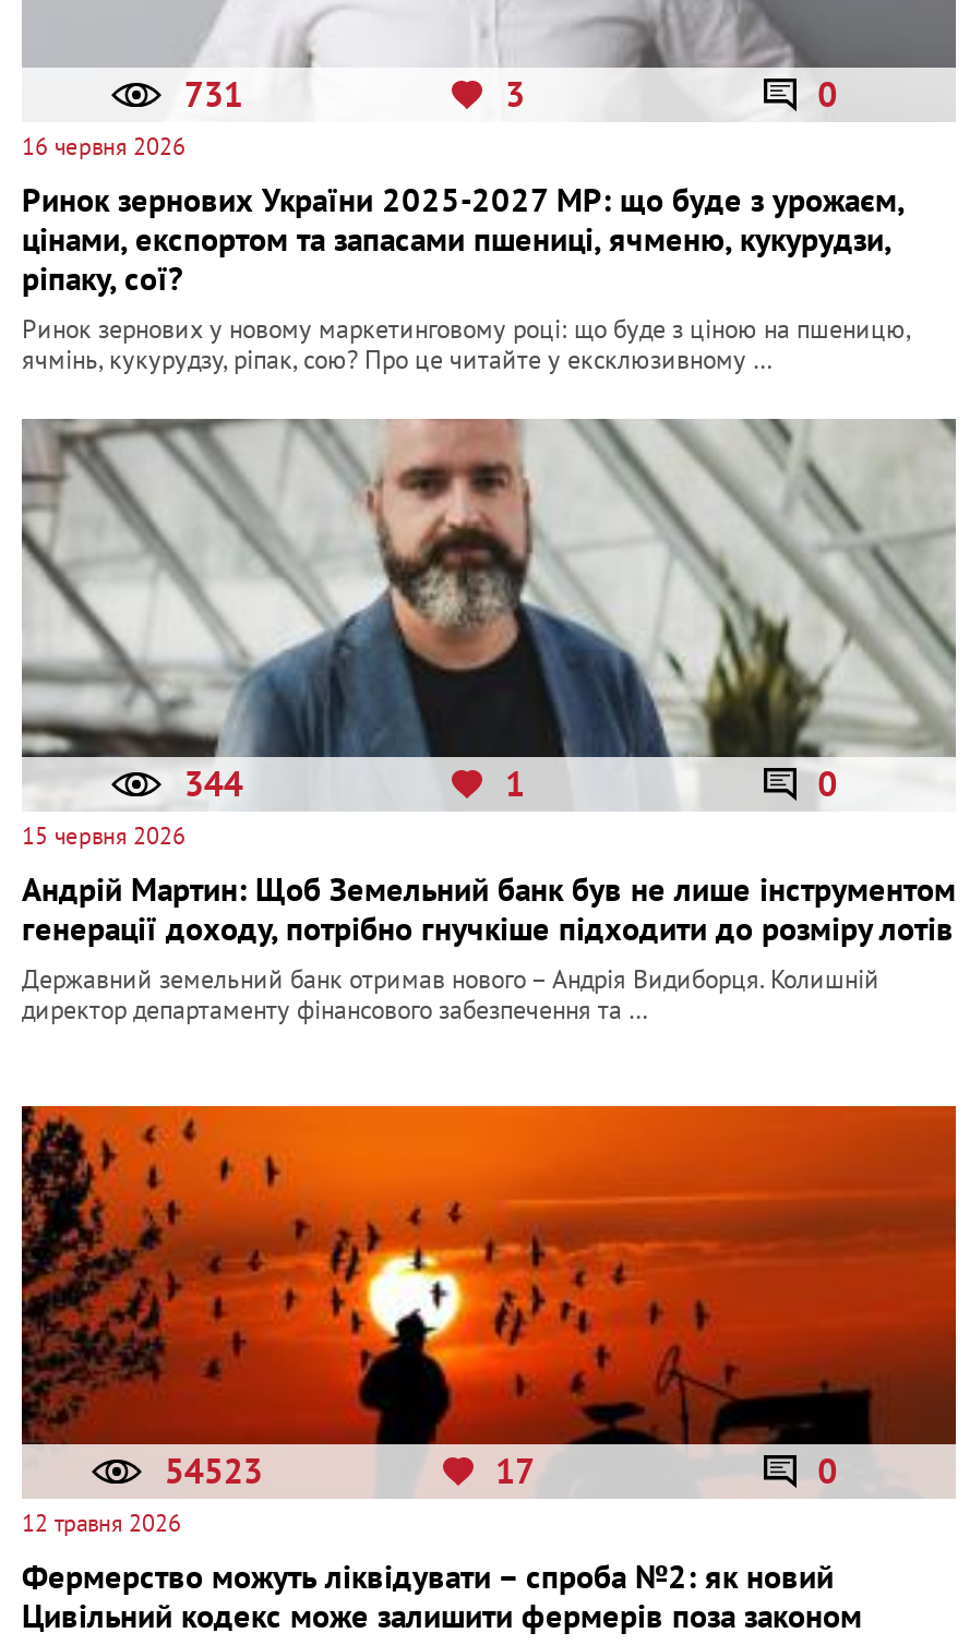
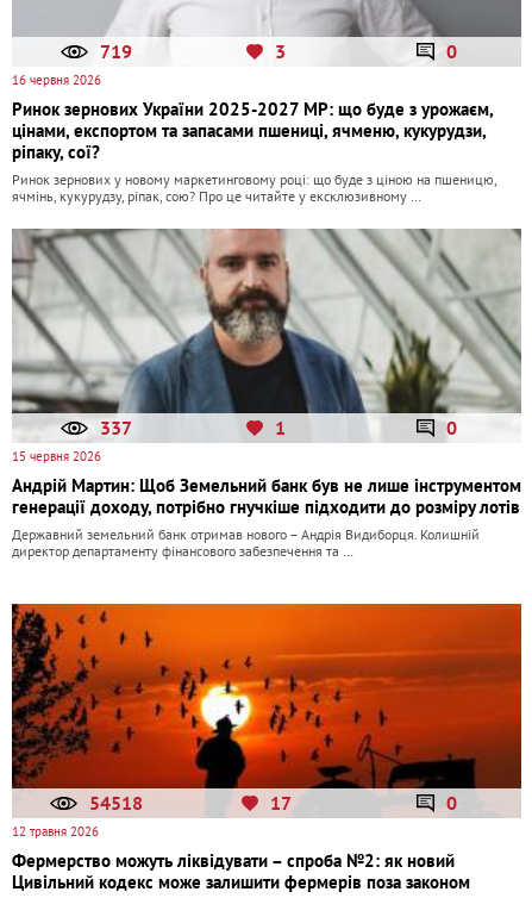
[184,72,243,116] 731 -> [100,39,132,63] 719
[184,761,243,805] 344 -> [100,416,132,439] 337
[164,1449,263,1492] 54523 -> [90,791,143,815] 54518

